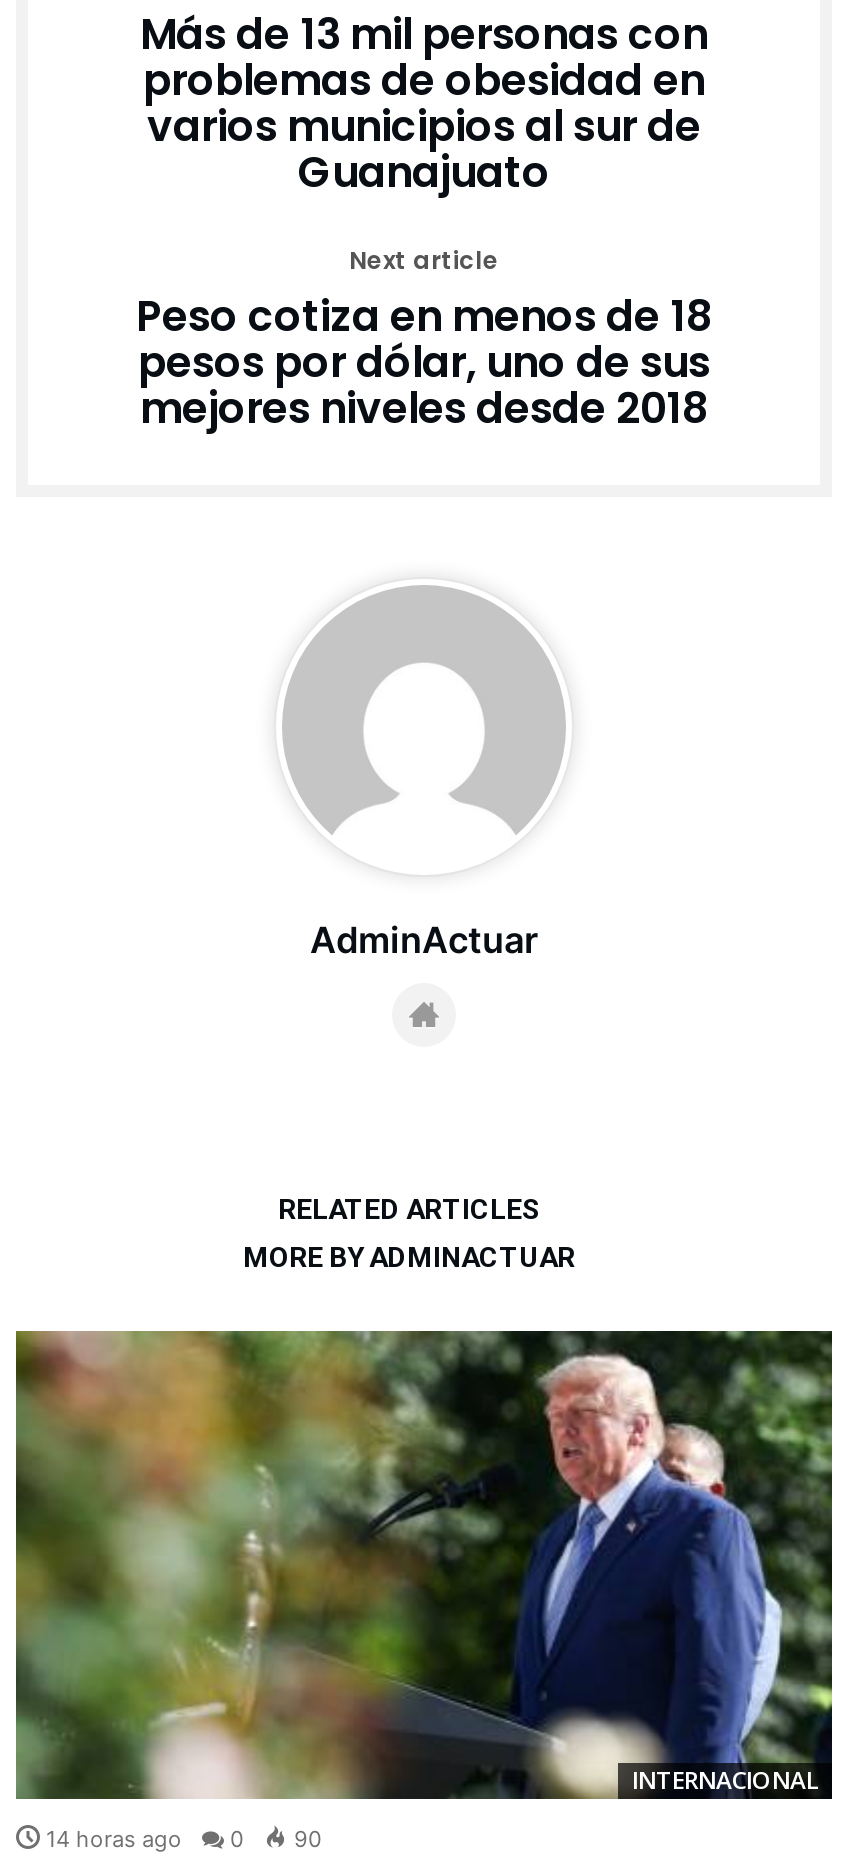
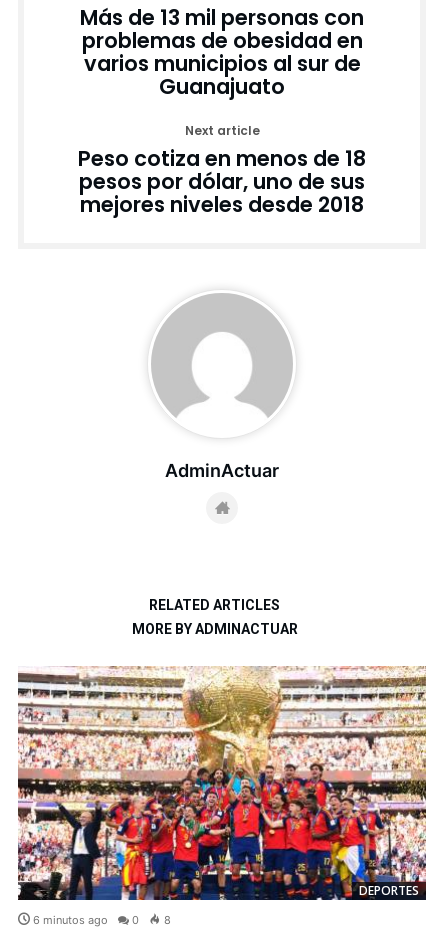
[14,1328,834,1802] [image] | INTERNACIONAL -> [17,665,427,901] [image] | DEPORTES
[46,1826,182,1854] 14 horas ago -> [33,913,108,927] 6 minutos ago
[294,1826,322,1854] 90 -> [164,913,171,927] 8

